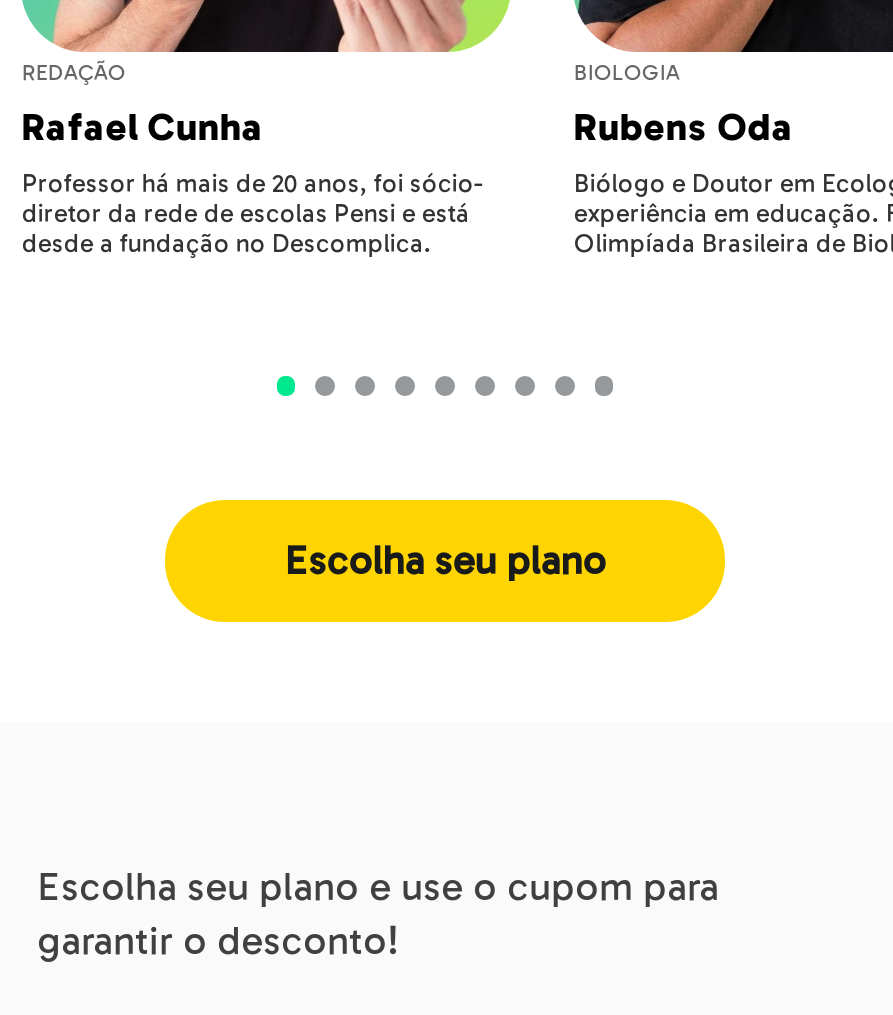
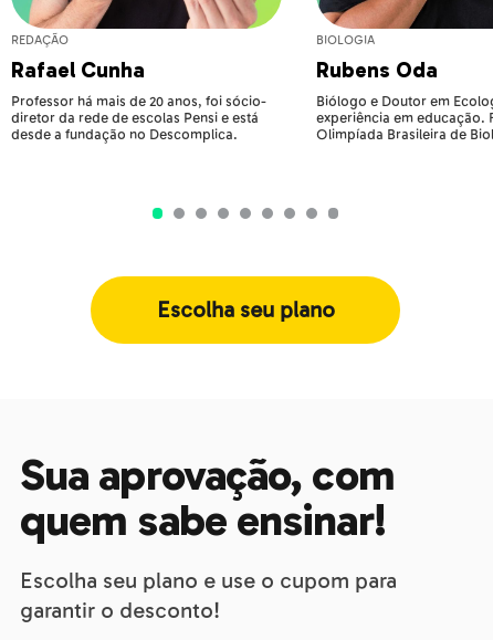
none -> [20,450,394,548] Sua aprovação, com | quem sabe ensinar!

